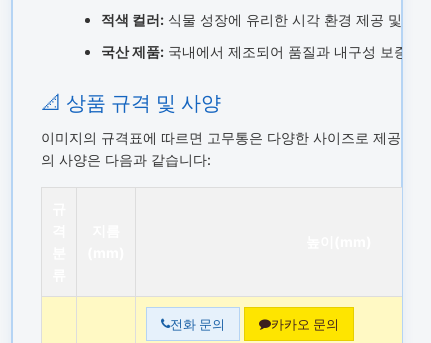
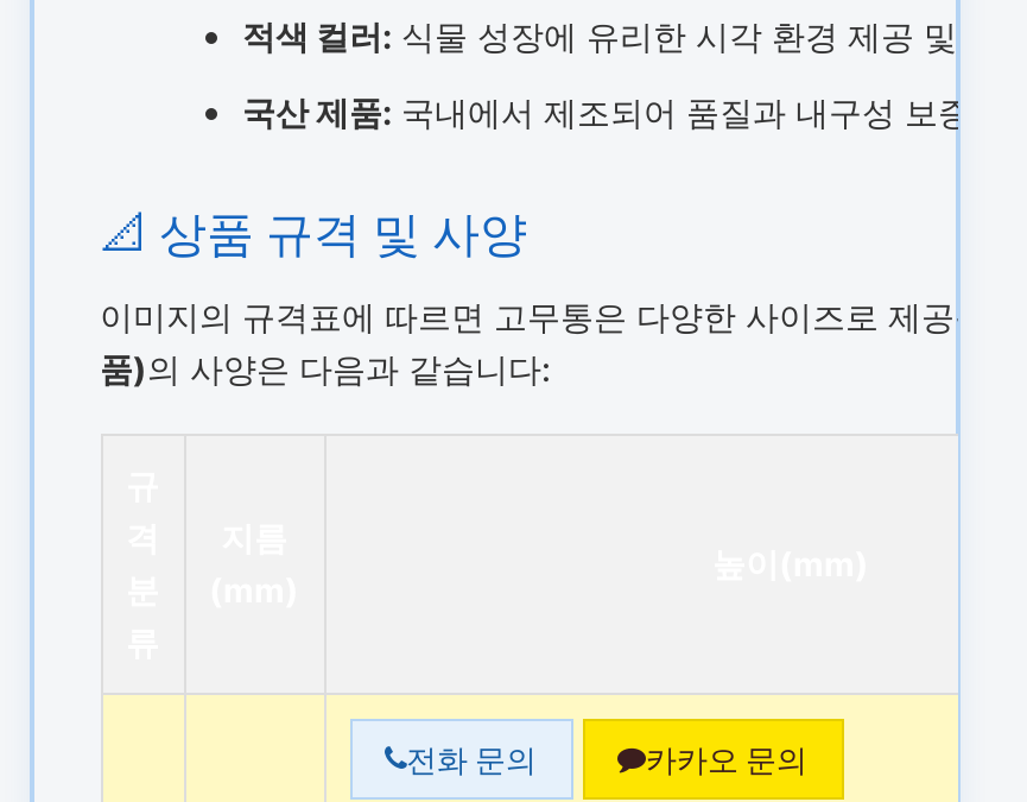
[40,150,210,167] 의 사양은 다음과 같습니다: -> [100,347,551,387] 품)의 사양은 다음과 같습니다:

